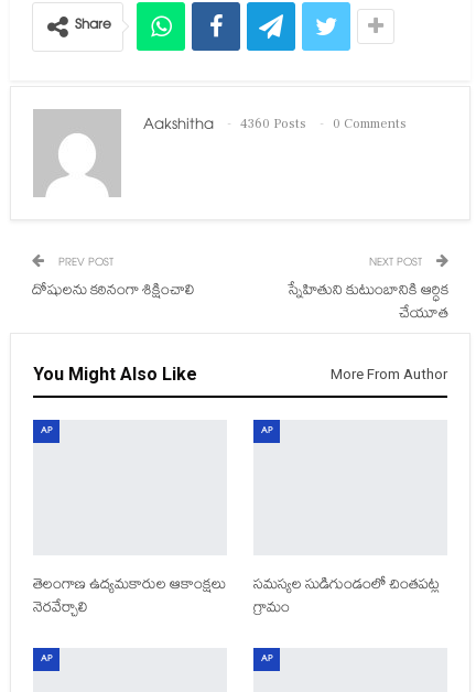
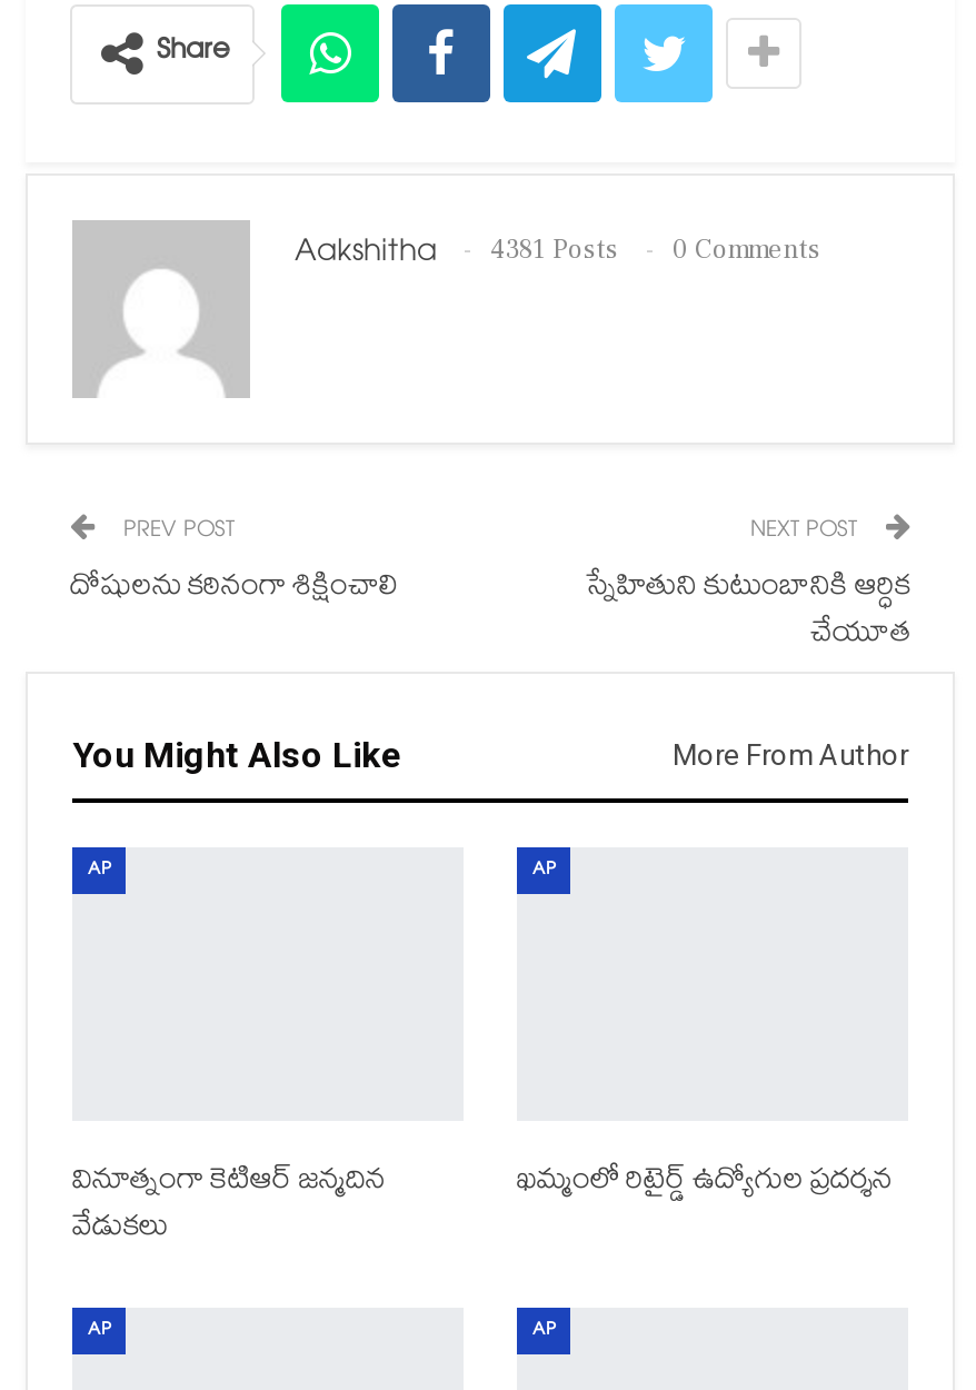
[143,111,407,141] Aakshitha 4360 Posts 0 Comments -> [295,224,821,284] Aakshitha 4381 Posts 0 Comments
[33,574,226,621] తెలంగాణ ఉద్యమకారుల ఆకాంక్షలు | నెరవేర్చాలి -> [72,1159,386,1254] వినూత్నంగా కెటిఆర్ జన్మదిన | వేడుకలు
[253,574,440,621] సమస్యల సుడిగుండంలో చింతపట్ల | గ్రామం -> [517,1159,893,1208] ఖమ్మంలో రిటైర్డ్ ఉద్యోగుల ప్రదర్శన

